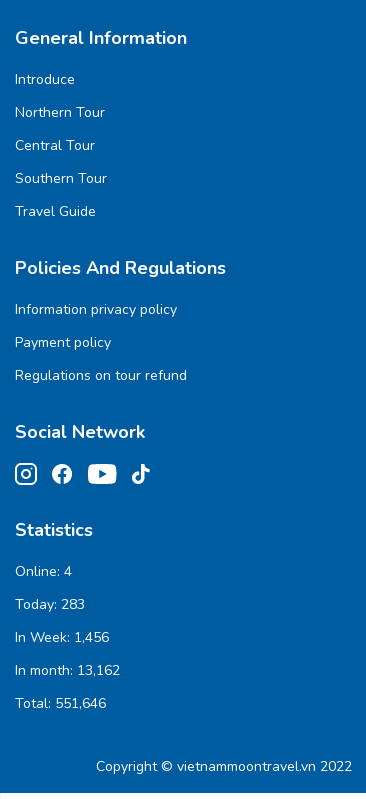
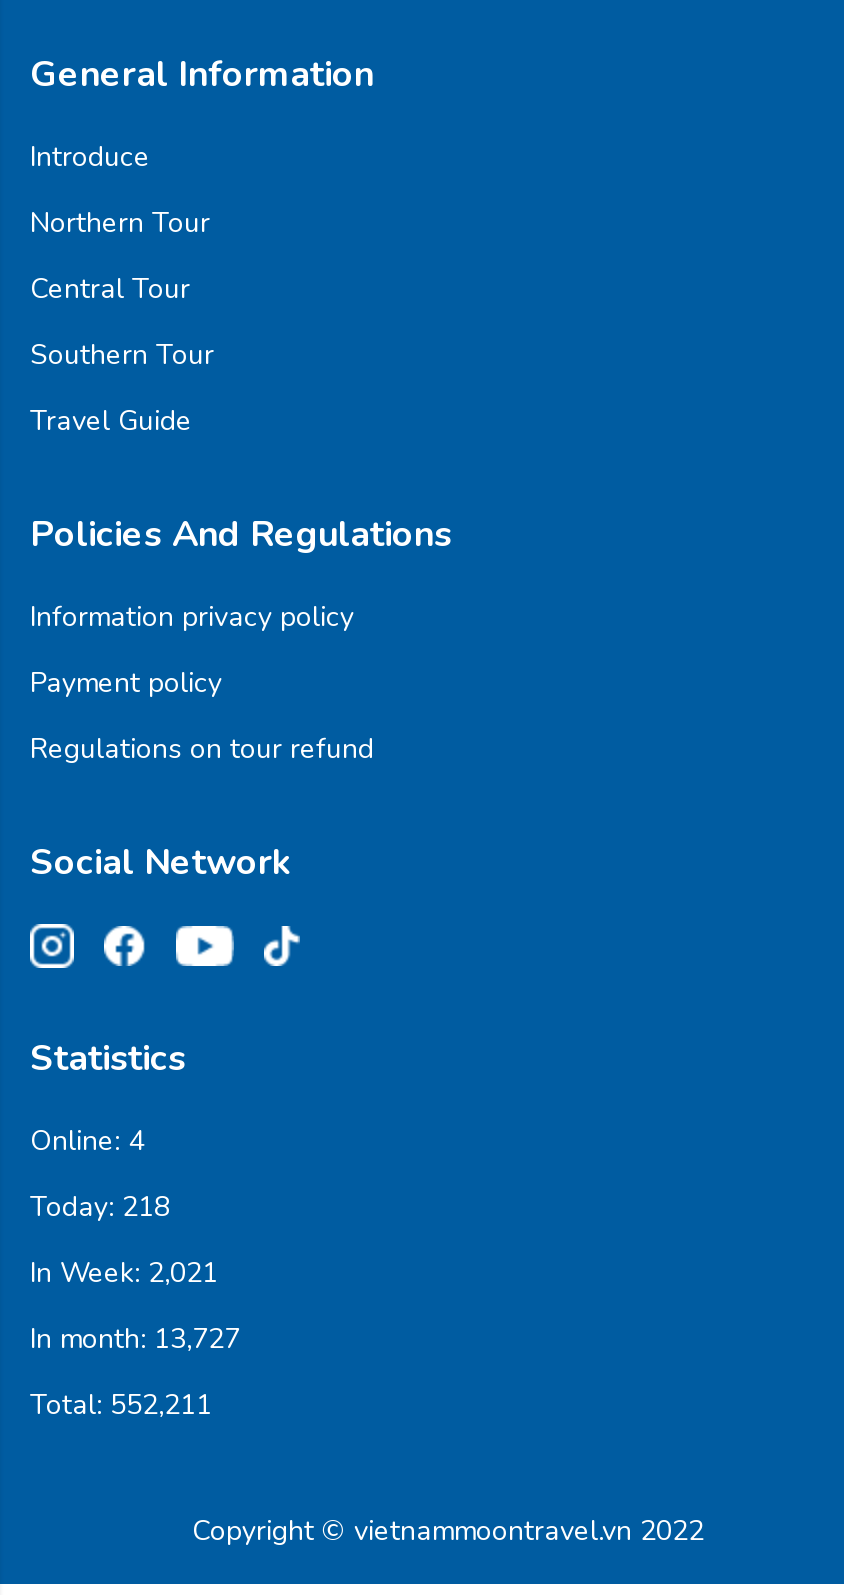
[15,595,85,614] Today: 283 -> [30,1189,170,1227] Today: 218
[15,628,109,647] In Week: 1,456 -> [30,1255,218,1293] In Week: 2,021
[15,661,120,680] In month: 13,162 -> [30,1321,240,1359] In month: 13,727
[15,694,106,713] Total: 551,646 -> [30,1387,212,1425] Total: 552,211

